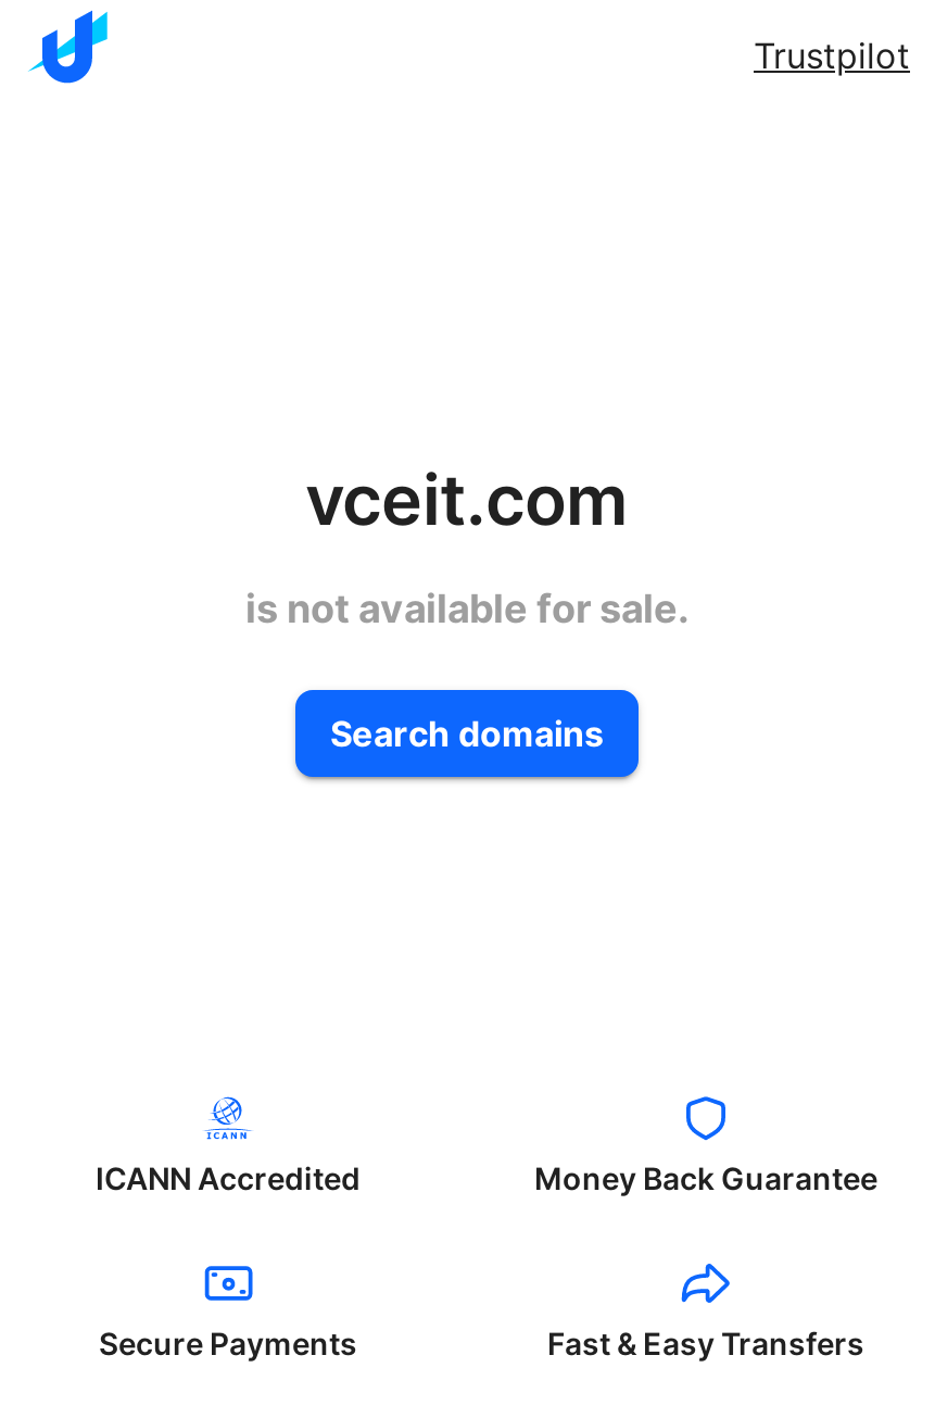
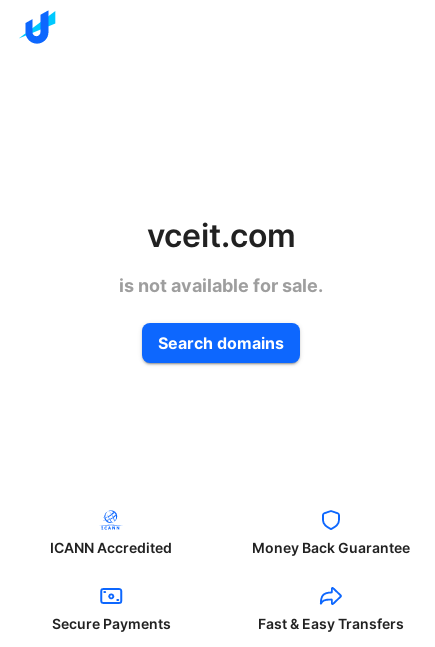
[754,34,910,77] Trustpilot -> none

